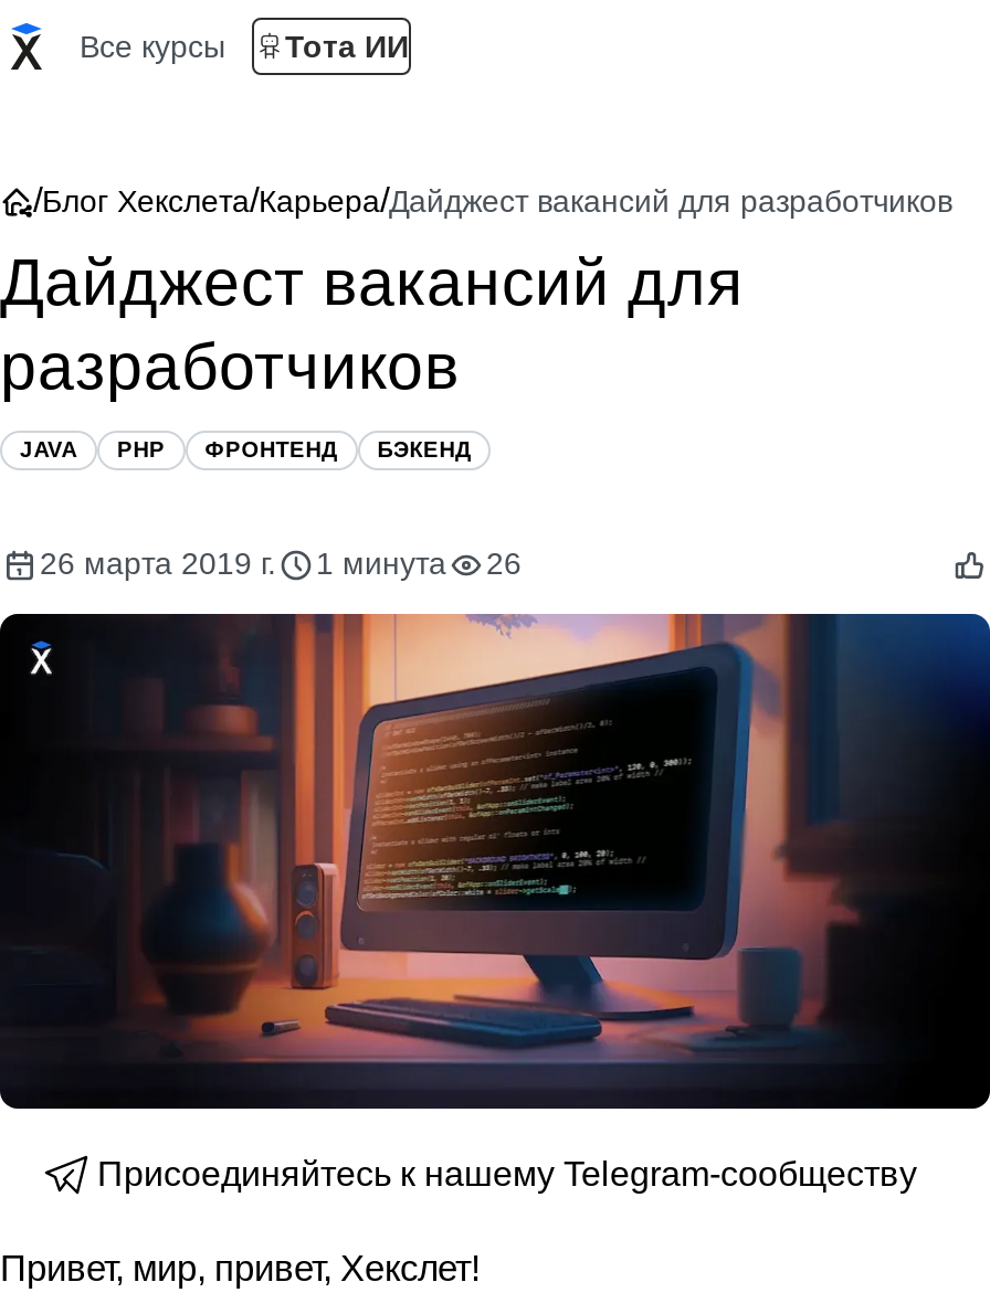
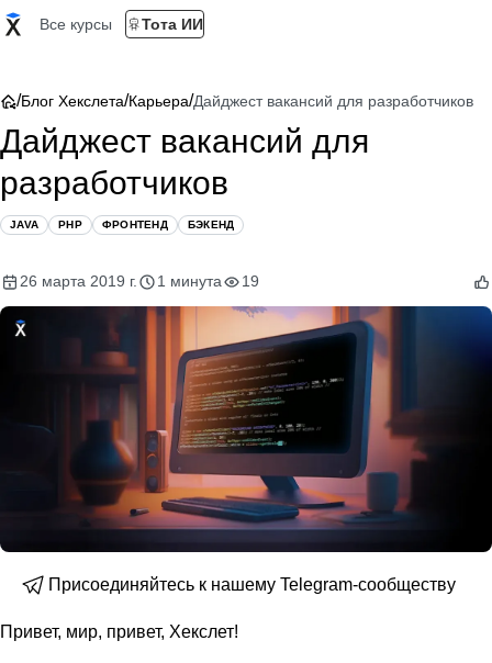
[40,545,522,581] 26 марта 2019 г. 1 минута 26 -> [20,272,259,290] 26 марта 2019 г. 1 минута 19

